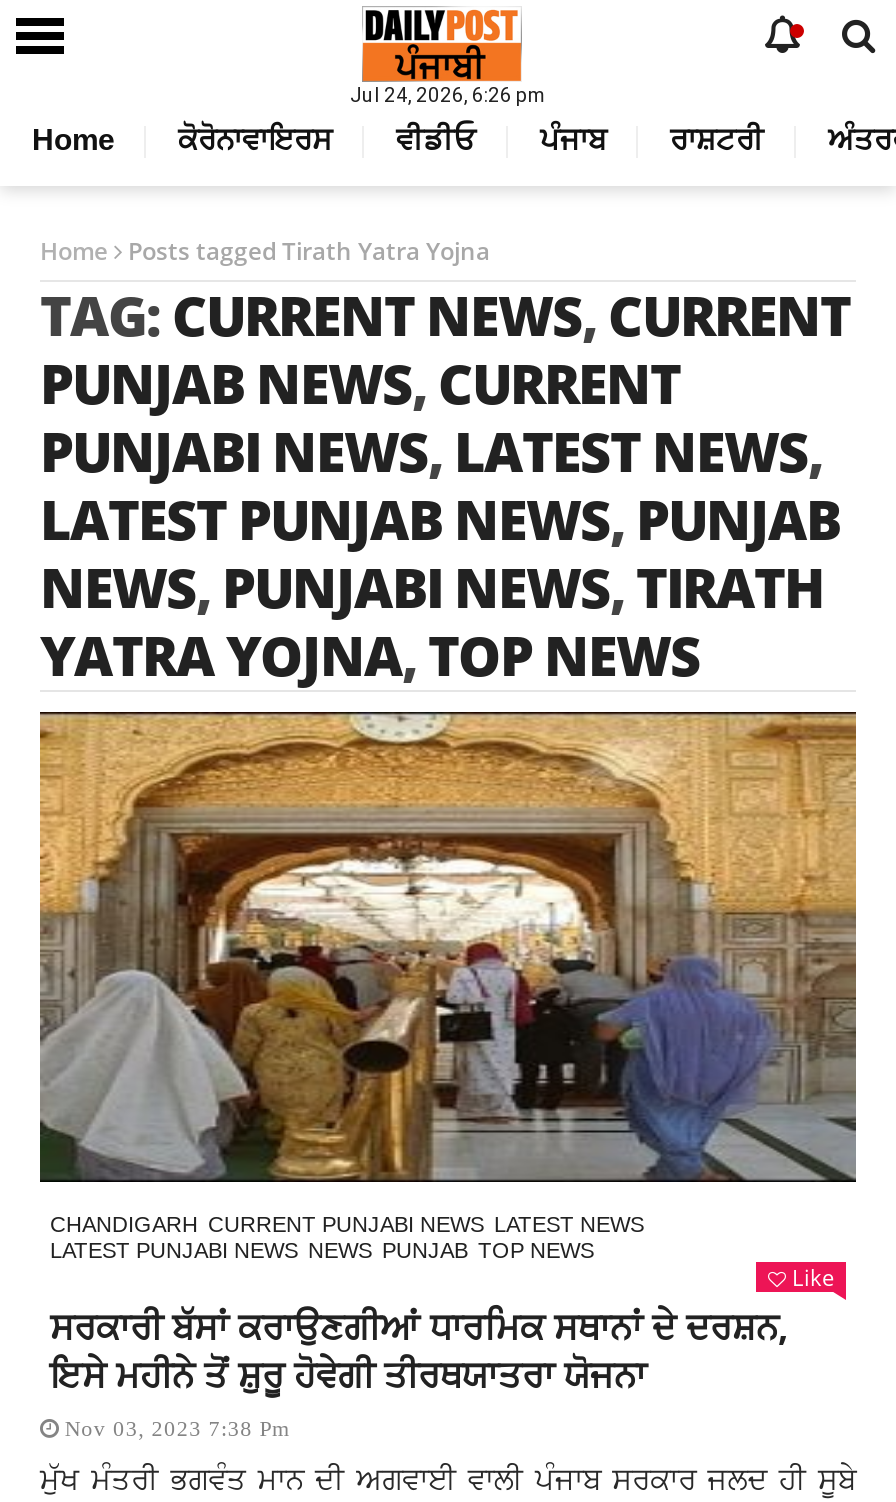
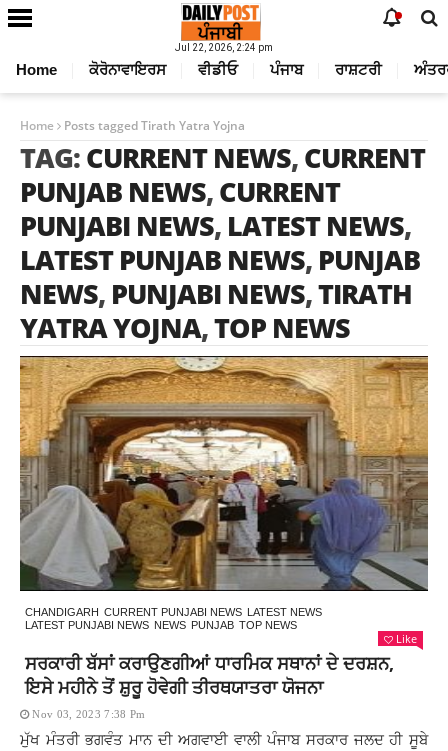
[350,84,546,106] Jul 24, 2026, 6:26 pm -> [175,42,273,53] Jul 22, 2026, 2:24 pm

